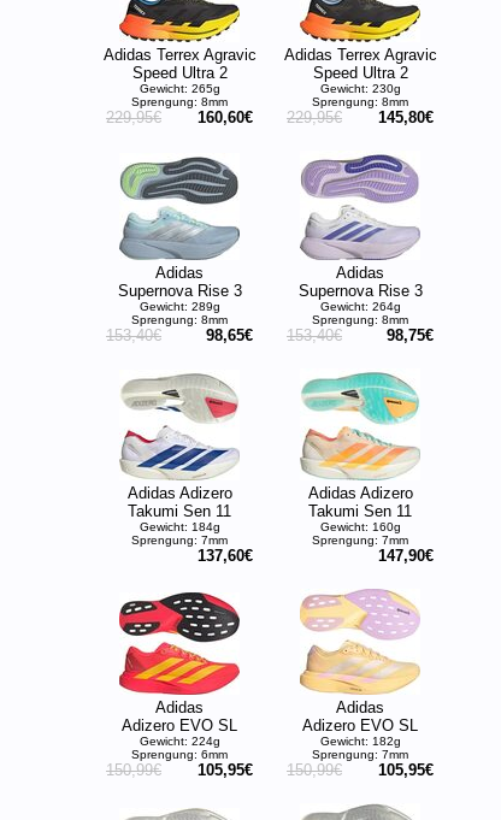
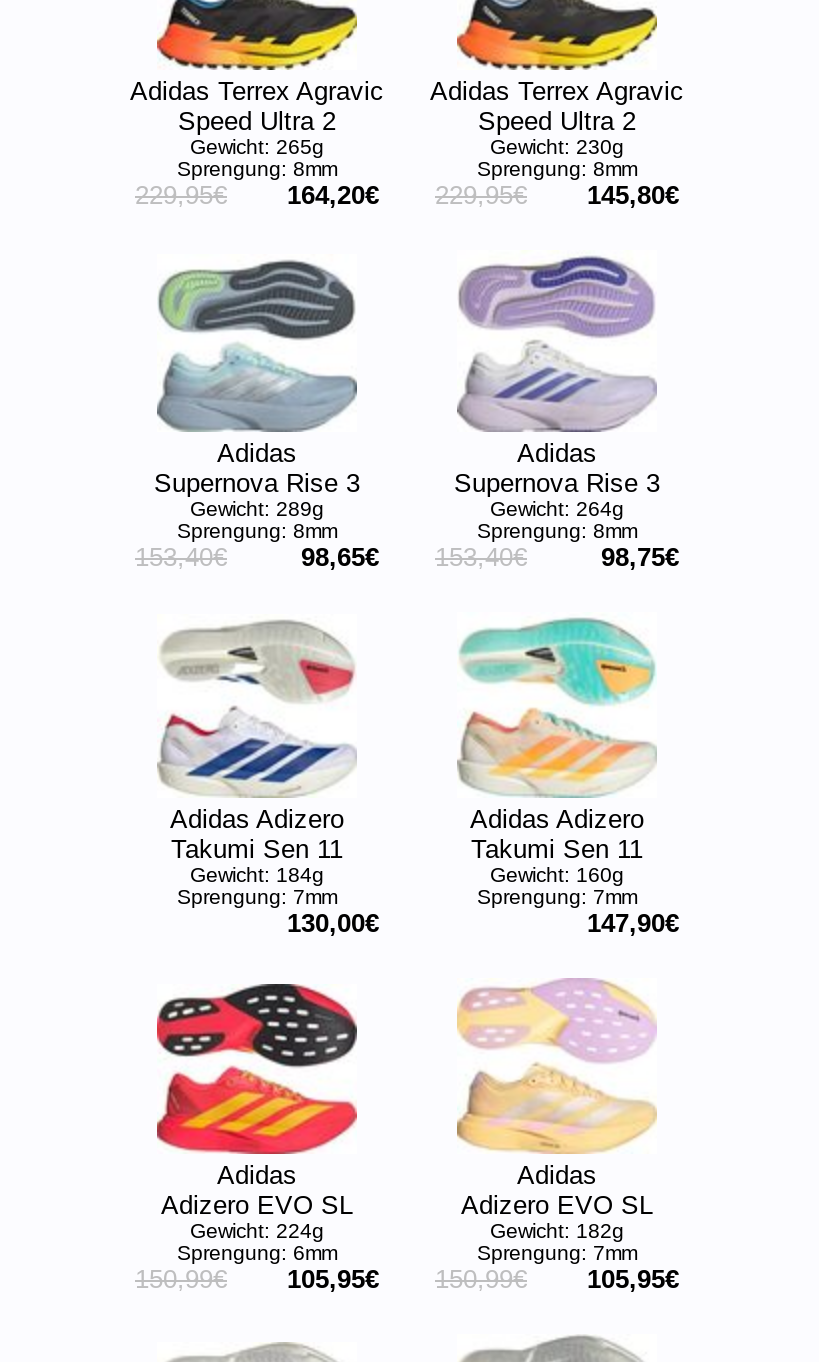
[106,108,434,126] 229,95€ 160,60€ 229,95€ 145,80€ -> [135,180,679,210] 229,95€ 164,20€ 229,95€ 145,80€
[198,547,253,565] 137,60€ -> [287,908,379,938] 130,00€

